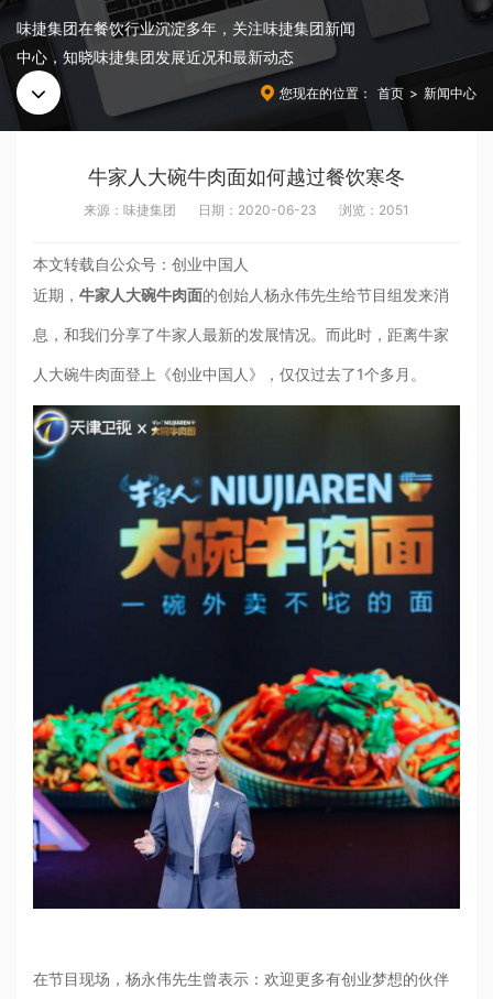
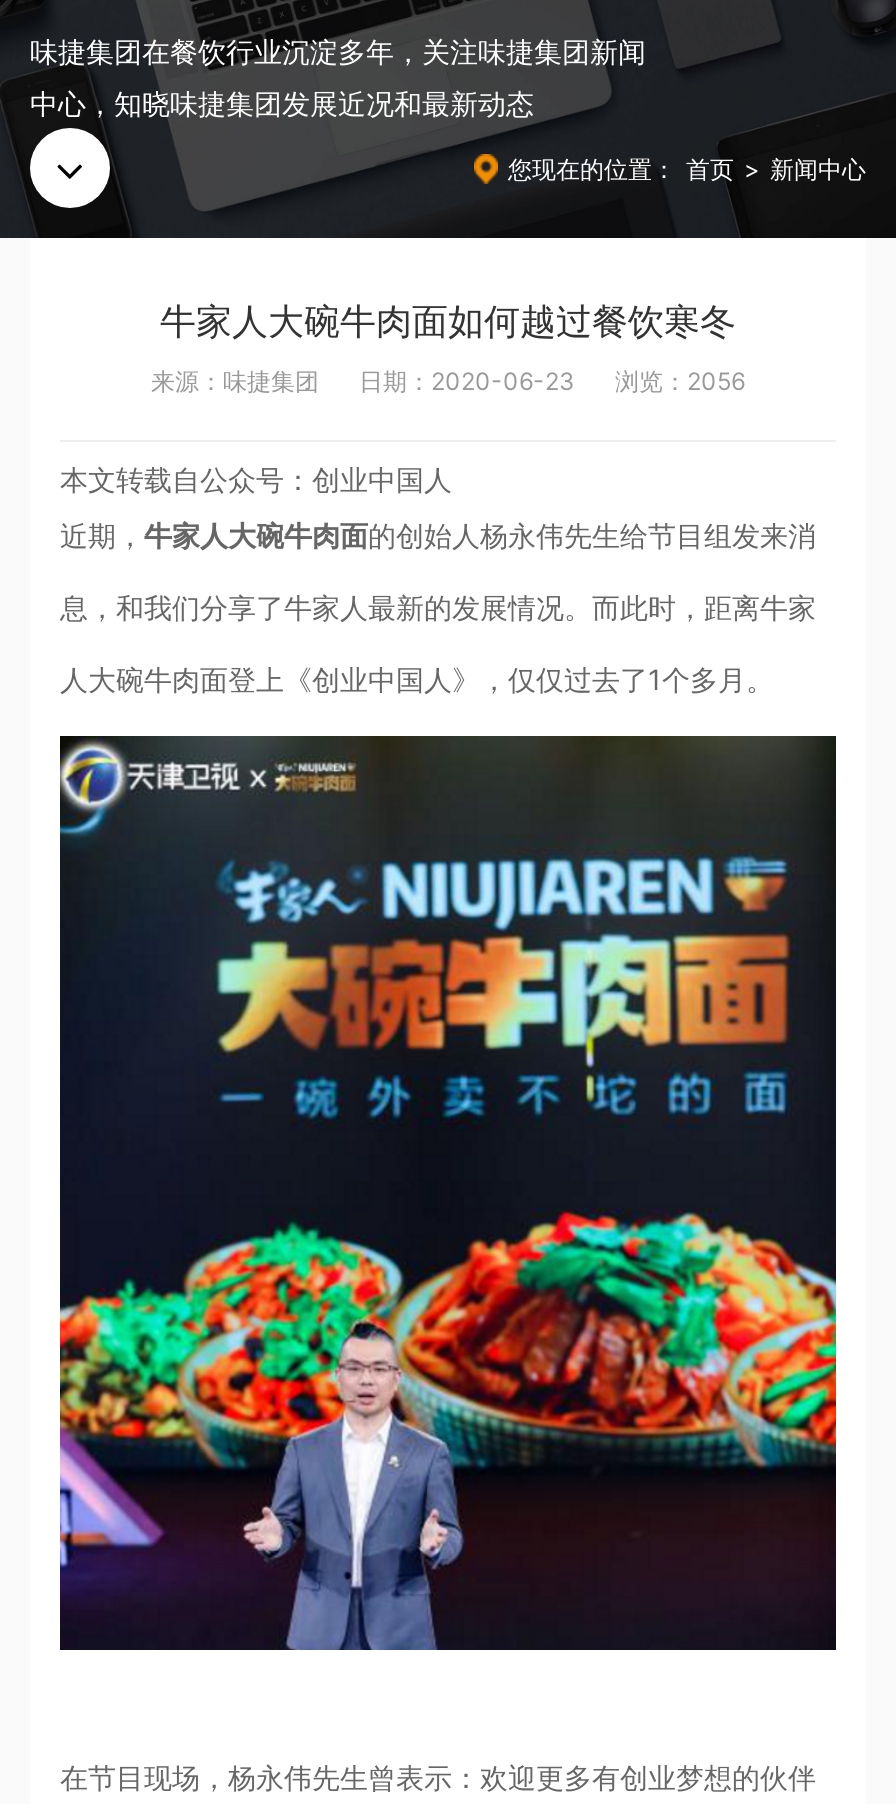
[84,202,409,218] 来源：味捷集团 日期：2020-06-23 浏览：2051 -> [151,366,745,396] 来源：味捷集团 日期：2020-06-23 浏览：2056

